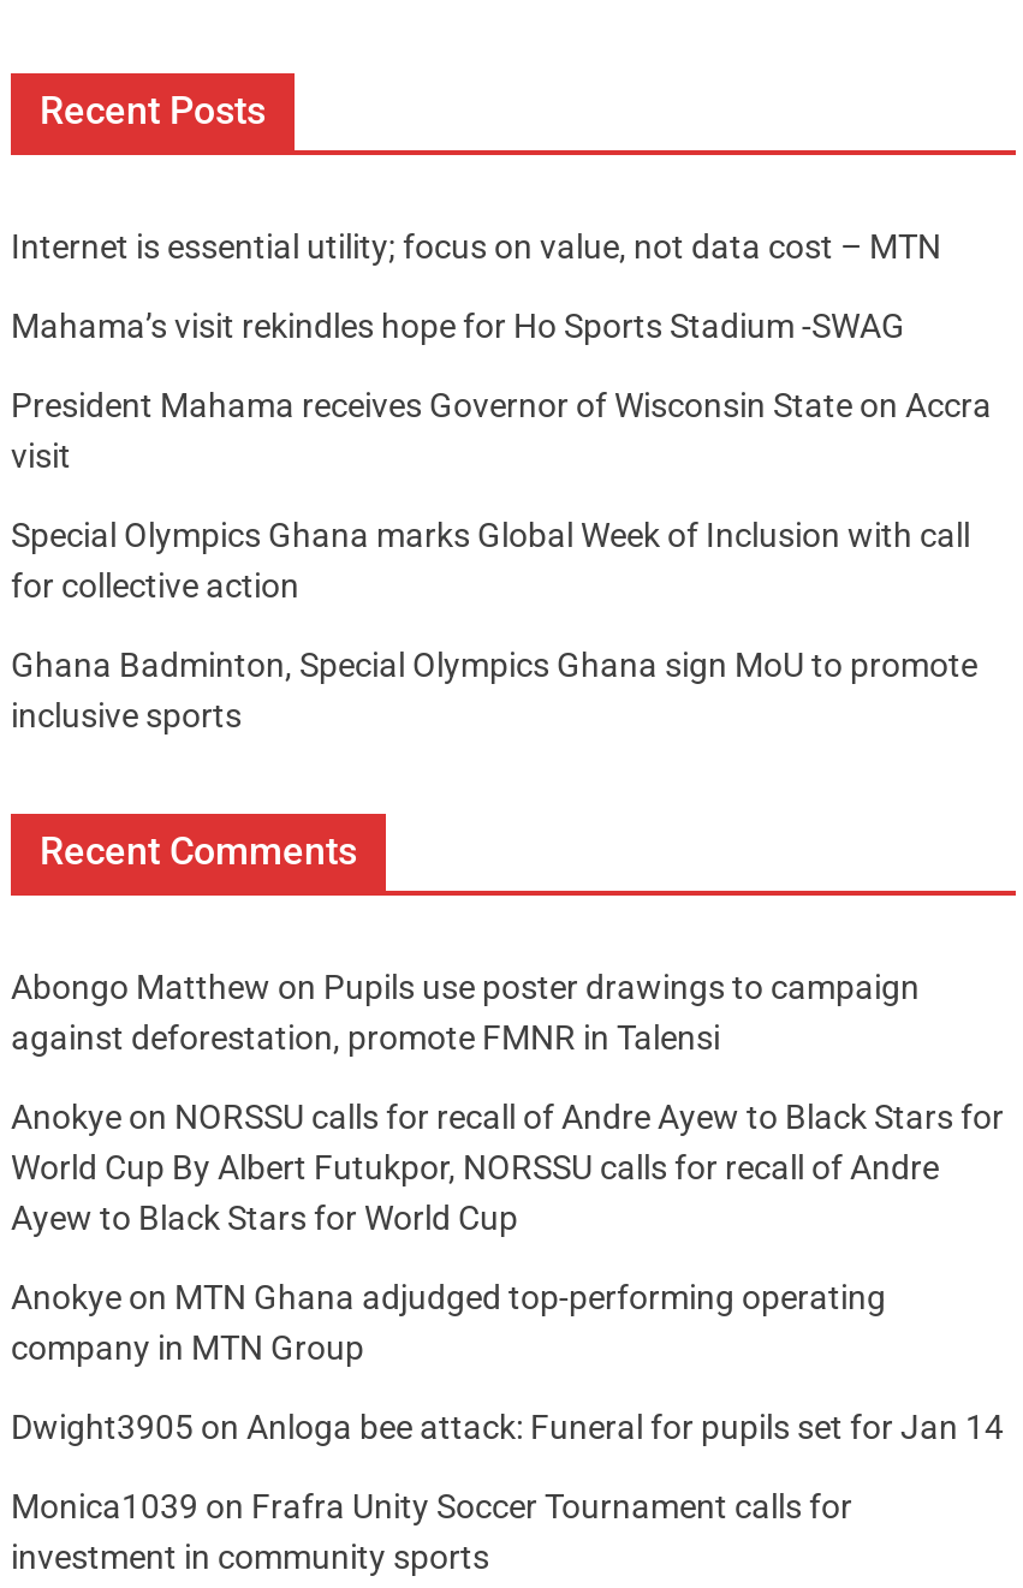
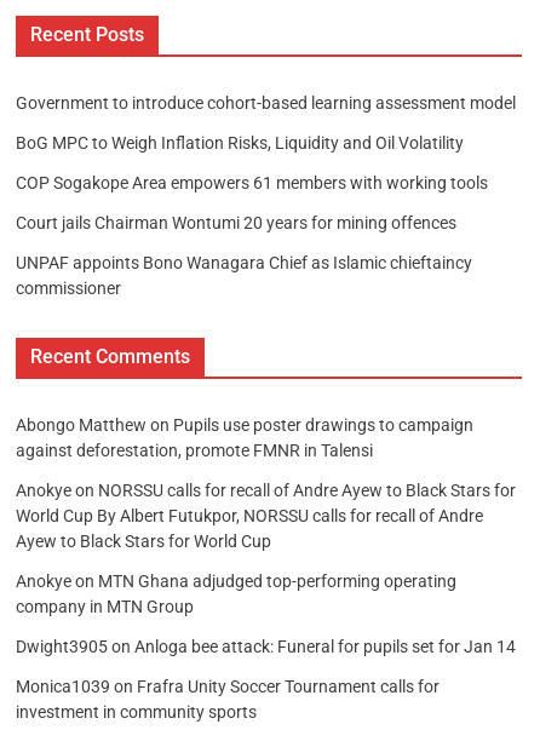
[11,227,948,265] Internet is essential utility; focus on value, not data cost – MTN -> [16,93,519,112] Government to introduce cohort-based learning assessment model
[11,306,941,345] Mahama’s visit rekindles hope for Ho Sports Stadium -SWAG -> [16,133,471,152] BoG MPC to Weigh Inflation Risks, Liquidity and Oil Volatility
[11,386,992,475] President Mahama receives Governor of Wisconsin State on Accra | visit -> [16,173,495,192] COP Sogakope Area empowers 61 members with working tools
[11,515,970,604] Special Olympics Ghana marks Global Week of Inclusion with call | for collective action -> [16,213,456,232] Court jails Chairman Wontumi 20 years for mining offences
[11,645,977,734] Ghana Badminton, Special Olympics Ghana sign MoU to promote | inclusive sports -> [16,253,472,298] UNPAF appoints Bono Wanagara Chief as Islamic chieftaincy | commissioner

